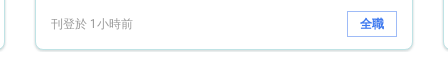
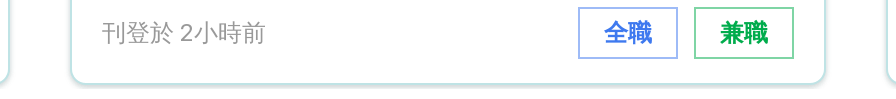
[51,16,133,30] 刊登於 1小時前 -> [102,18,266,46] 刊登於 2小時前
none -> [720,18,768,46] 兼職

